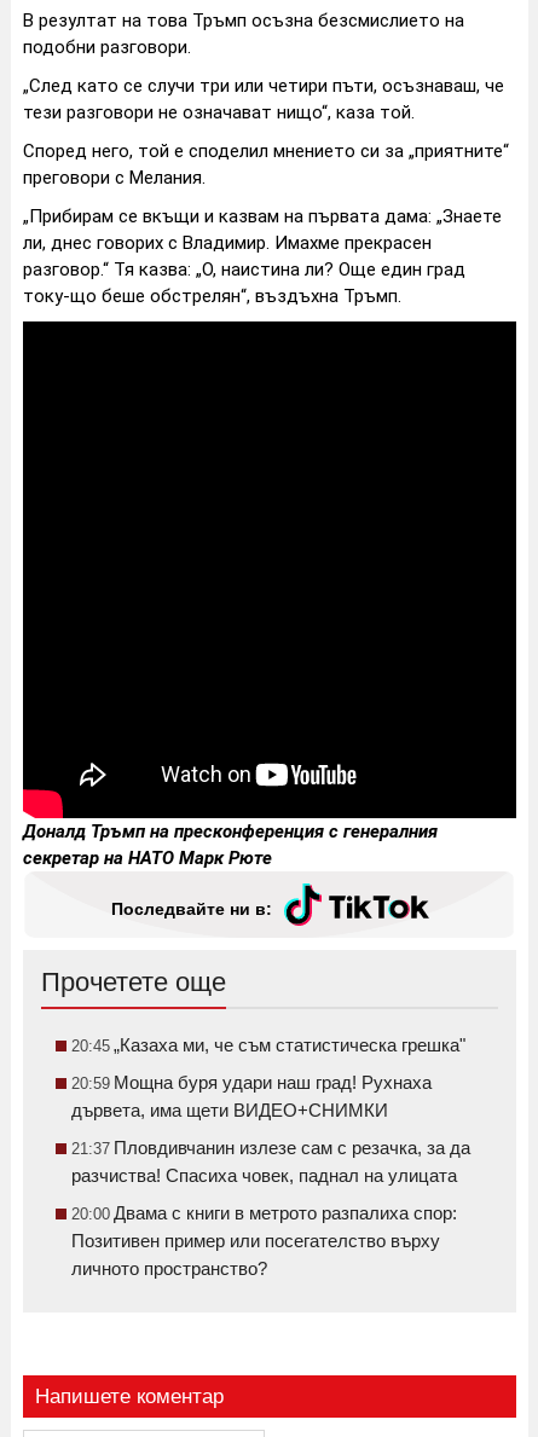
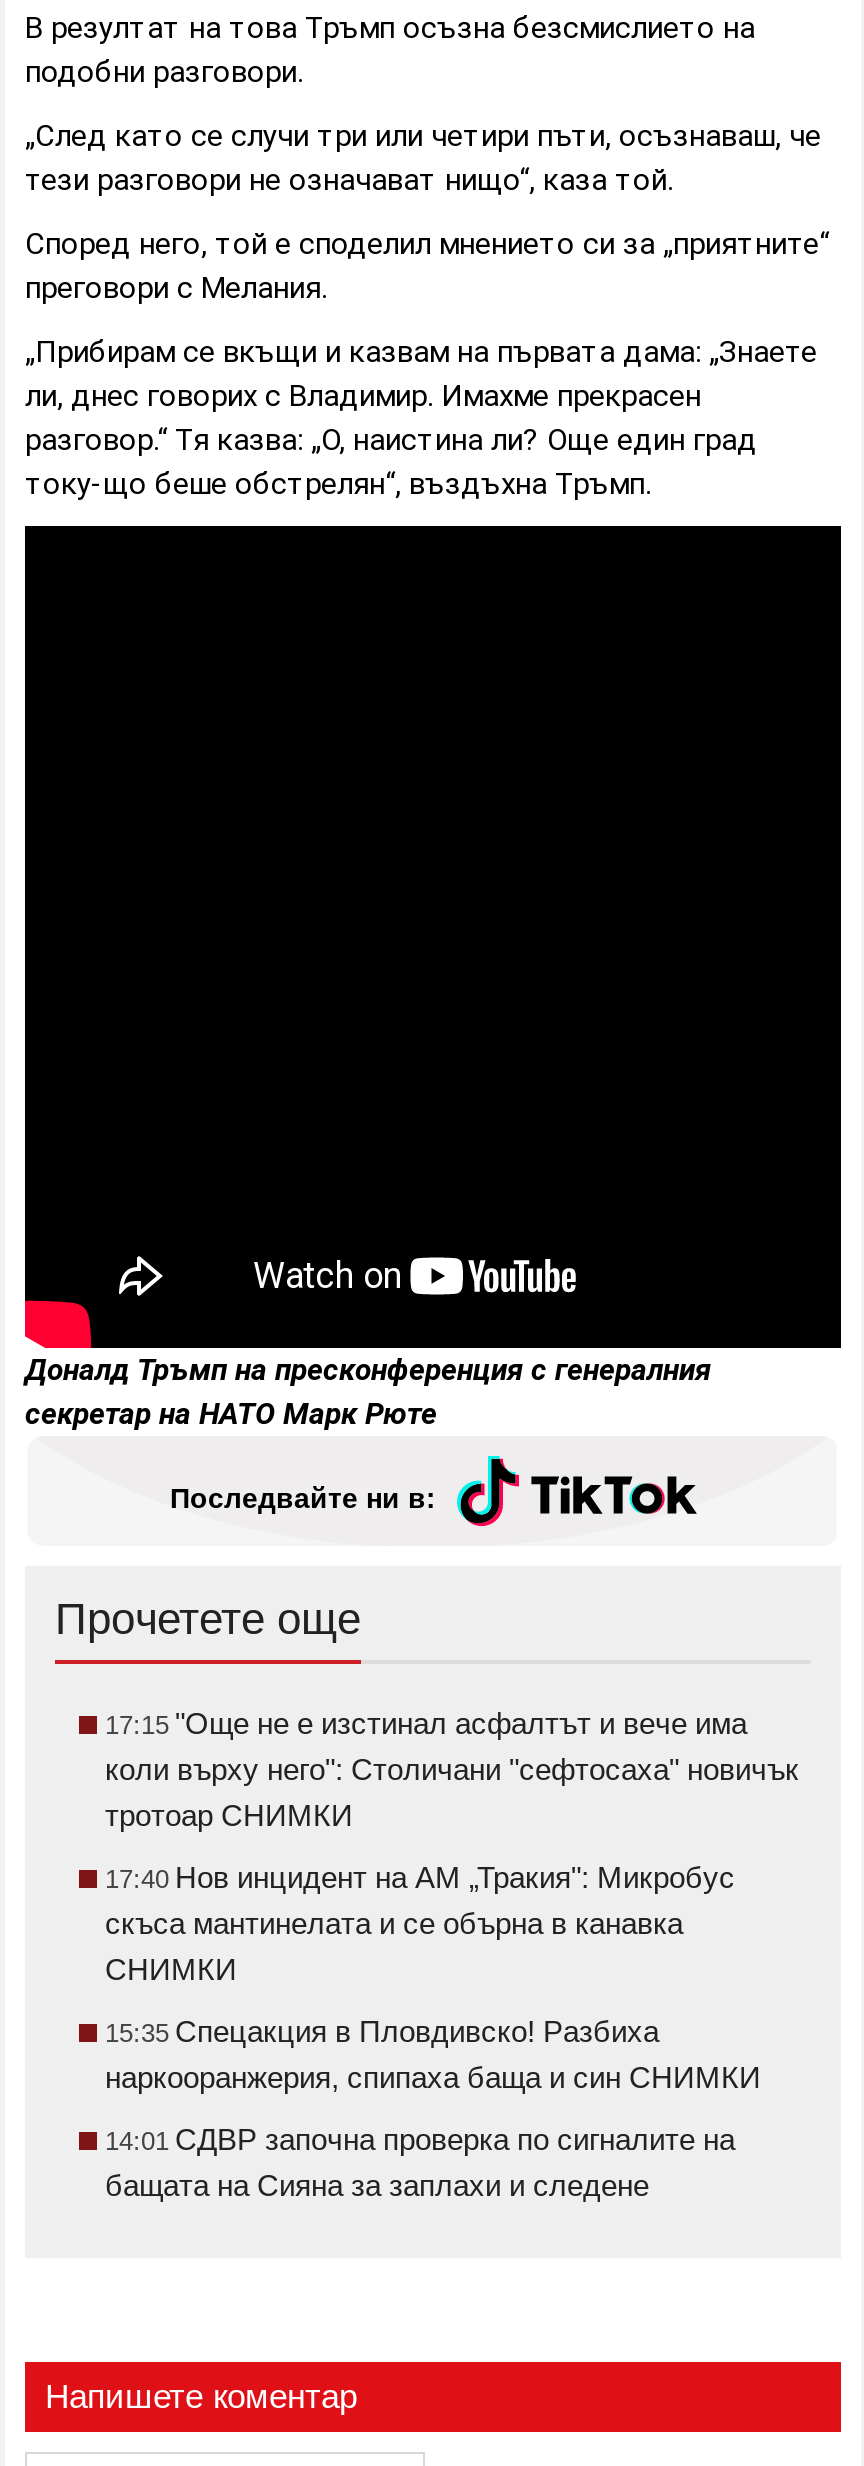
[71,1034,465,1055] 20:45 „Казаха ми, че съм статистическа грешка" -> [105,1706,799,1832] 17:15 "Още не е изстинал асфалтът и вече има | коли върху него": Столичани "сефтосаха" новичък | тротоар СНИМКИ
[71,1072,432,1120] 20:59 Мощна буря удари наш град! Рухнаха | дървета, има щети ВИДЕО+СНИМКИ -> [105,1860,735,1986] 17:40 Нов инцидент на АМ „Тракия": Микробус | скъса мантинелата и се обърна в канавка | СНИМКИ
[71,1137,470,1185] 21:37 Пловдивчанин излезе сам с резачка, за да | разчиства! Спасиха човек, паднал на улицата -> [105,2014,761,2094] 15:35 Спецакция в Пловдивско! Разбиха | наркооранжерия, спипаха баща и син СНИМКИ
[71,1202,457,1278] 20:00 Двама с книги в метрото разпалиха спор: | Позитивен пример или посегателство върху | личното пространство? -> [105,2122,735,2202] 14:01 СДВР започна проверка по сигналите на | бащата на Сияна за заплахи и следене

